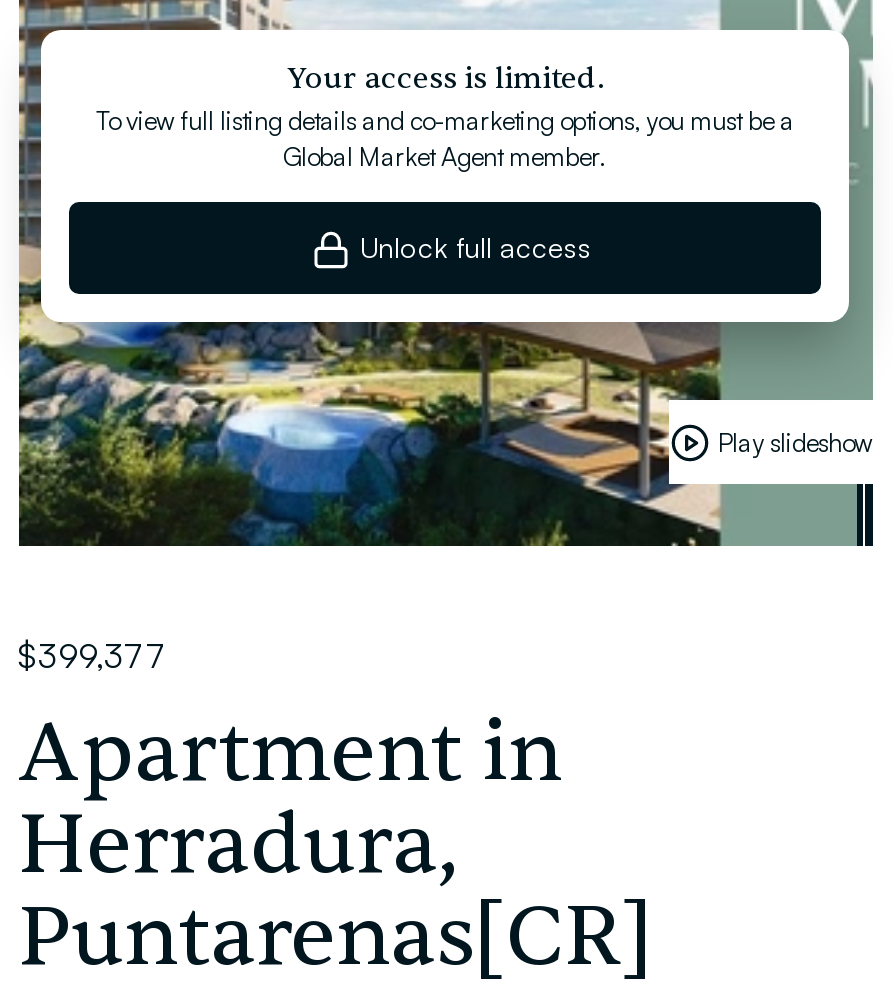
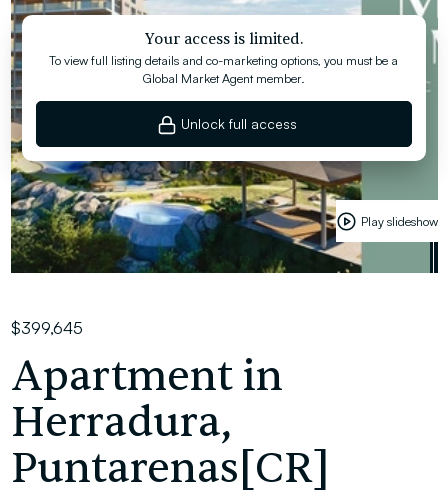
[18,634,166,676] $399,377 -> [10,317,82,338] $399,645

